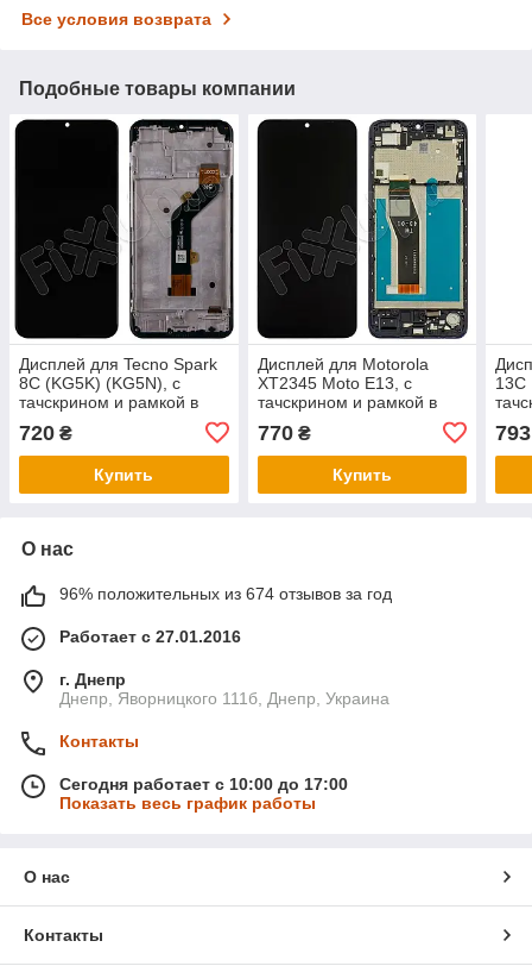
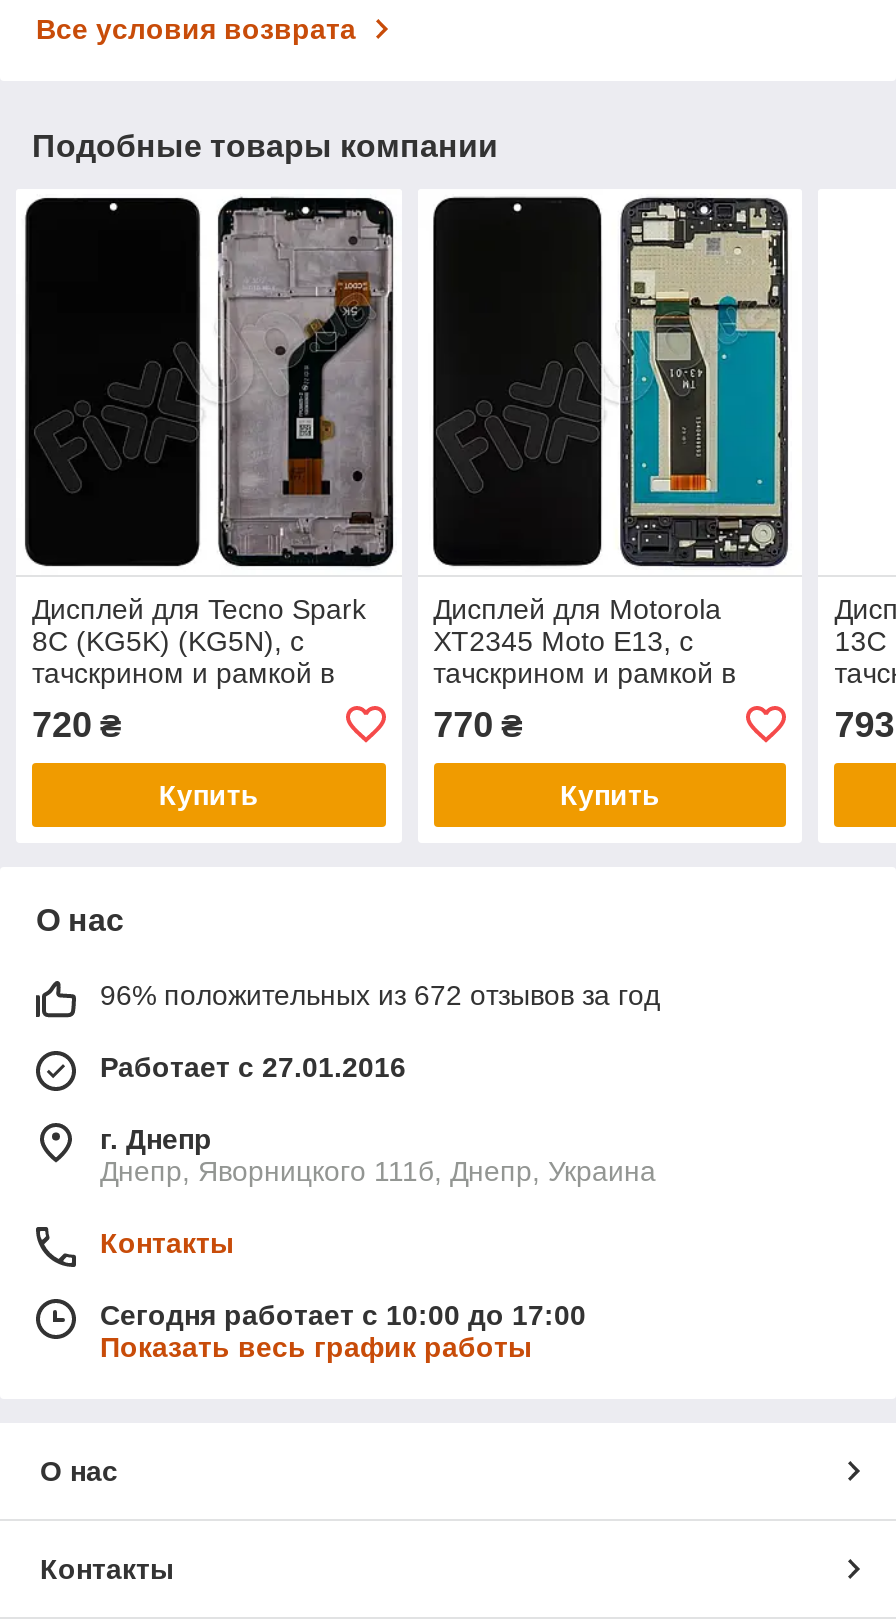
[59,584,392,603] 96% положительных из 674 отзывов за год -> [100,979,660,1011] 96% положительных из 672 отзывов за год

